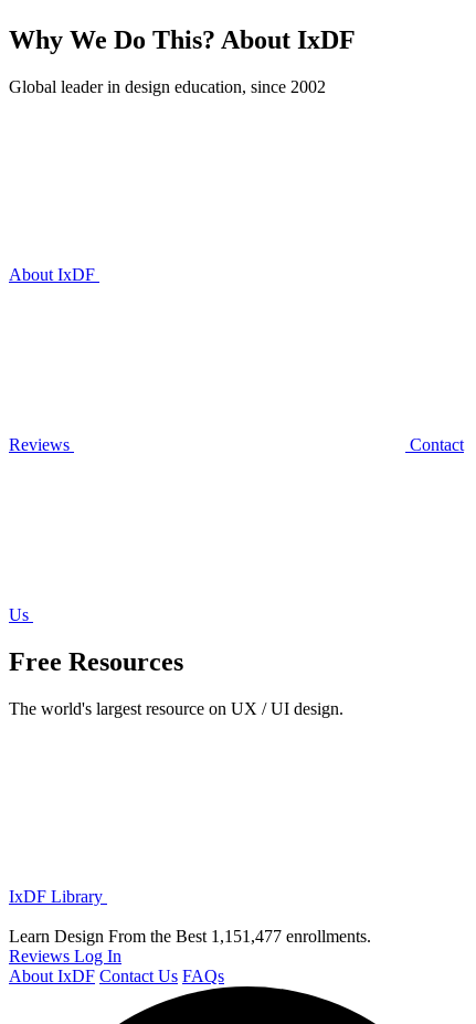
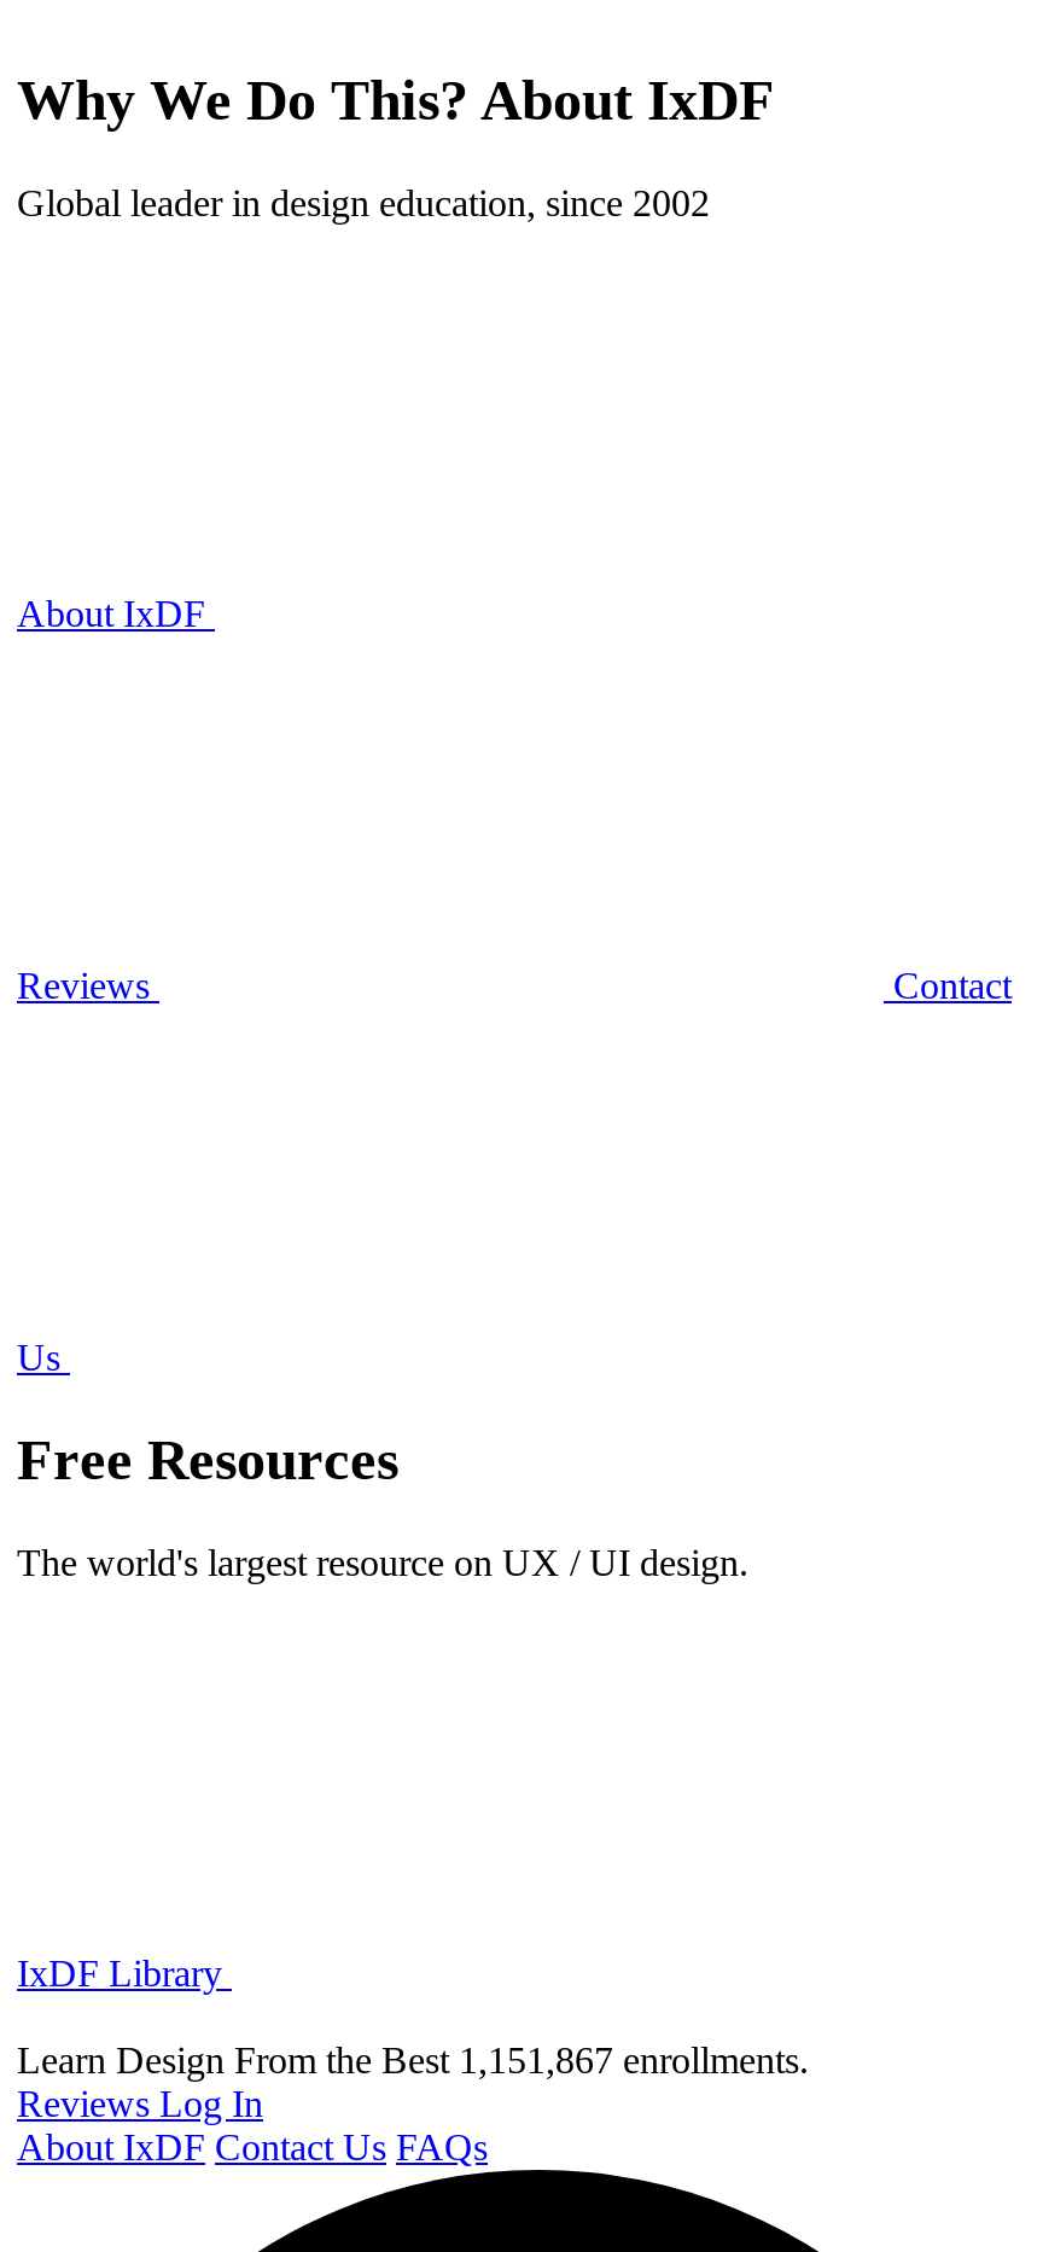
[9,926,371,945] Learn Design From the Best 1,151,477 enrollments. -> [17,2039,809,2080] Learn Design From the Best 1,151,867 enrollments.

